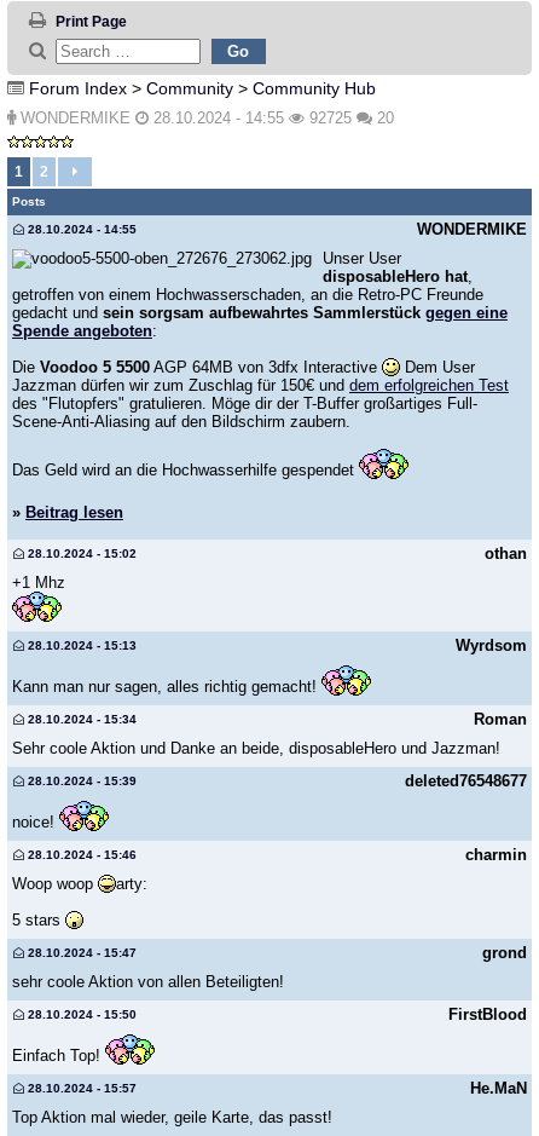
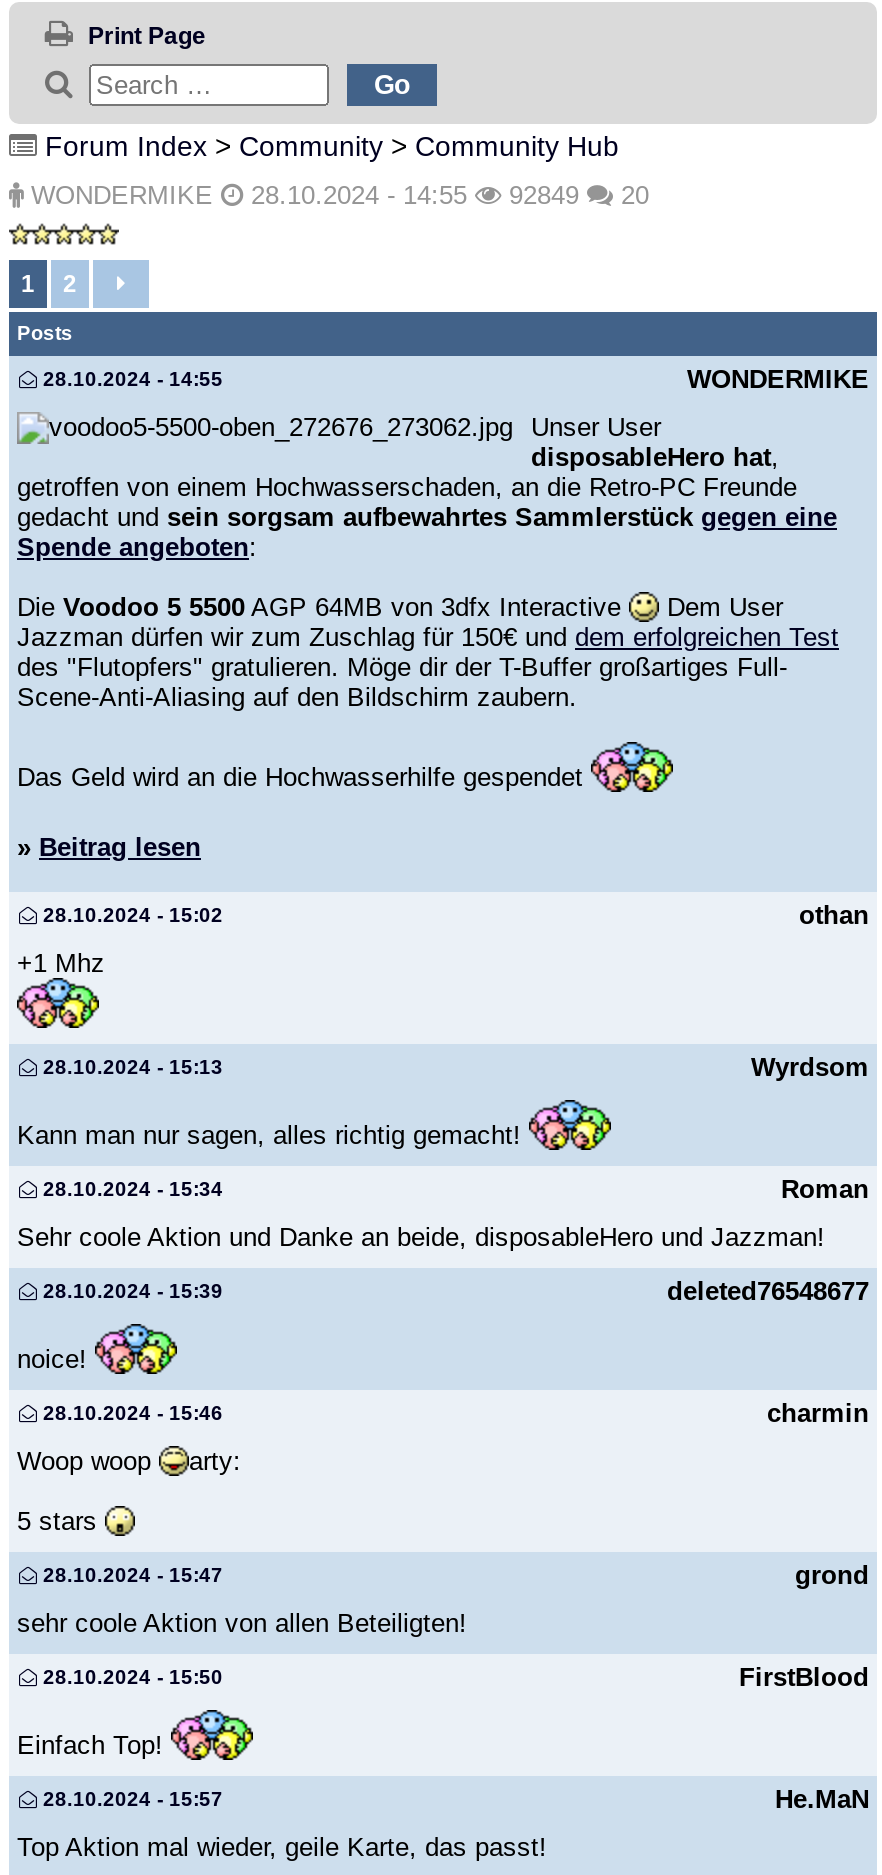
[16,109,394,127] WONDERMIKE 28.10.2024 - 14:55 92725 20 -> [23,180,649,210] WONDERMIKE 28.10.2024 - 14:55 92849 20

